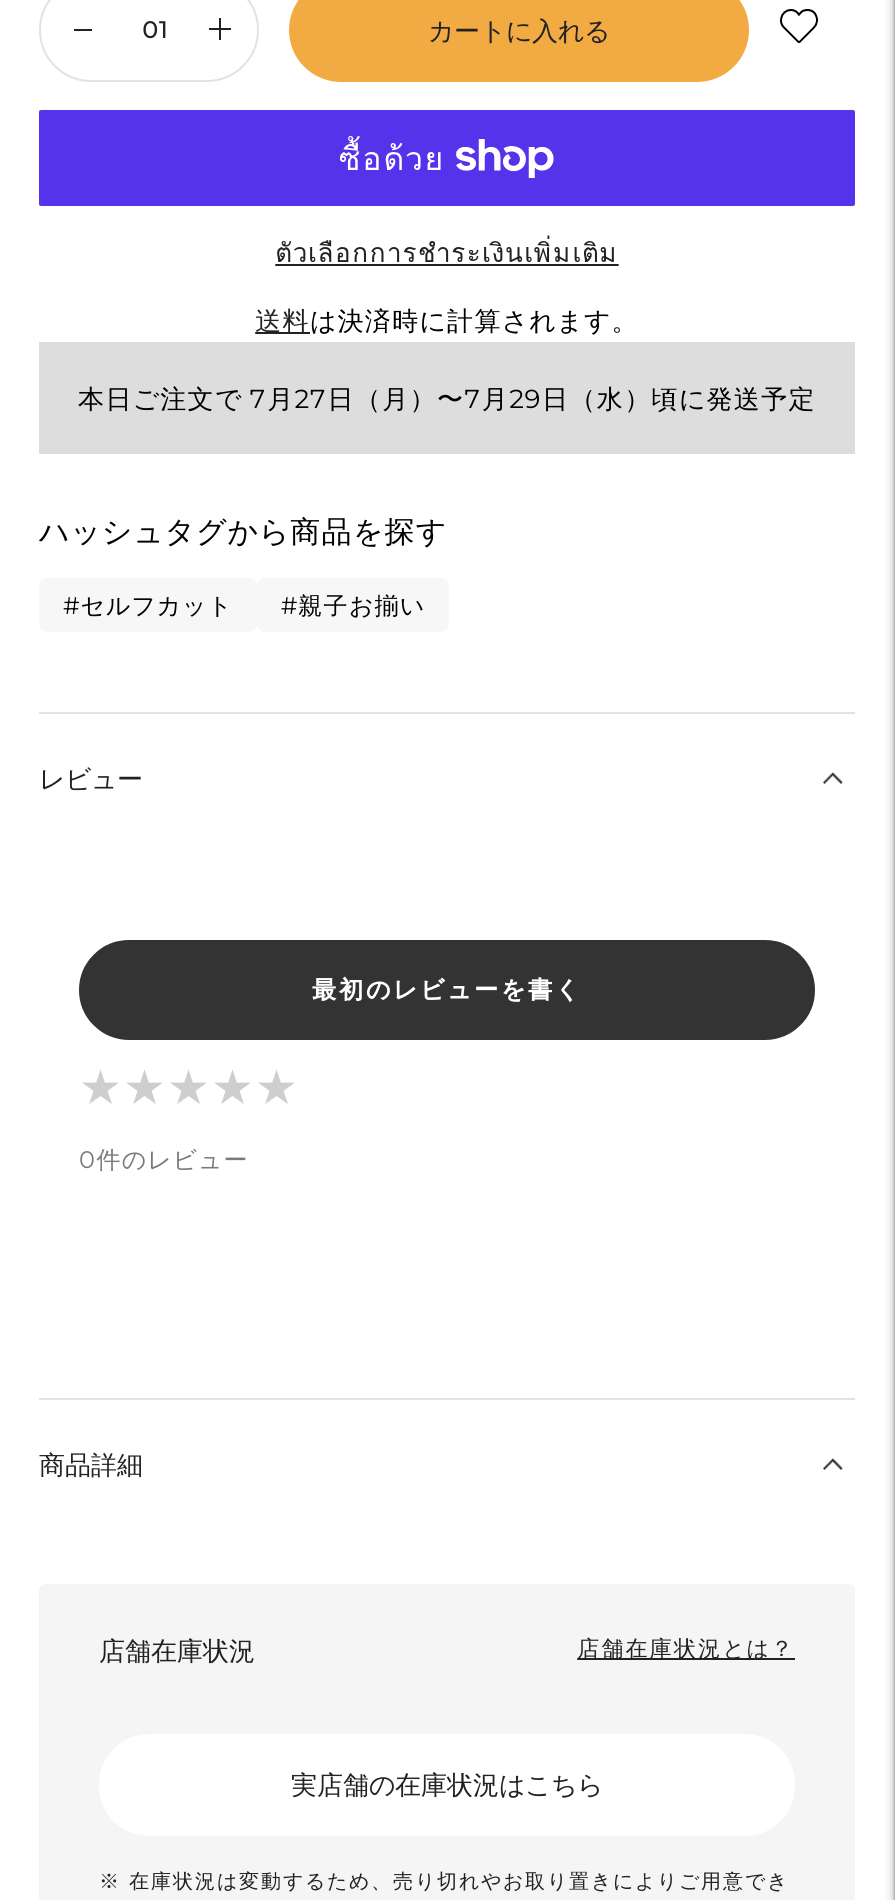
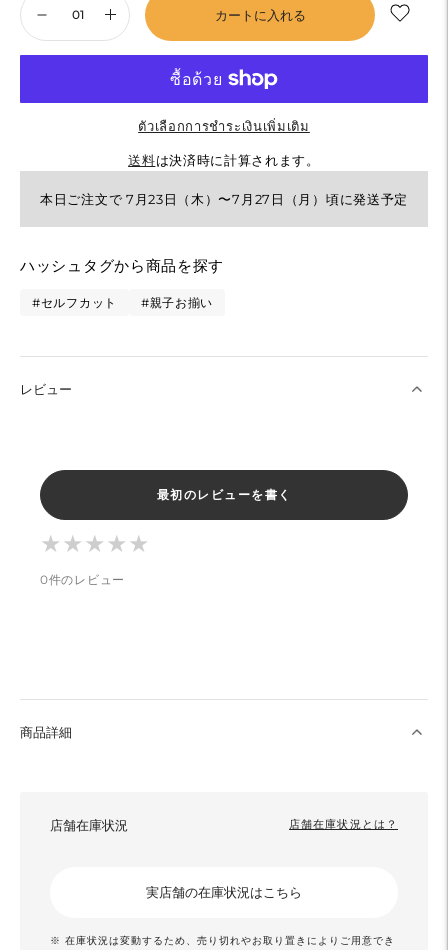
[78,382,816,414] 本日ご注文で 7月27日（月）〜7月29日（水）頃に発送予定 -> [40,191,408,207] 本日ご注文で 7月23日（木）〜7月27日（月）頃に発送予定

